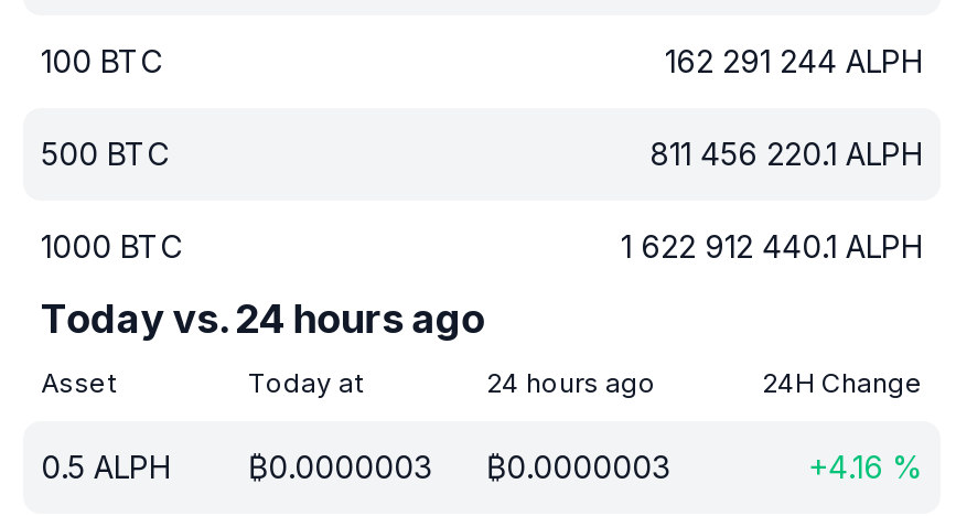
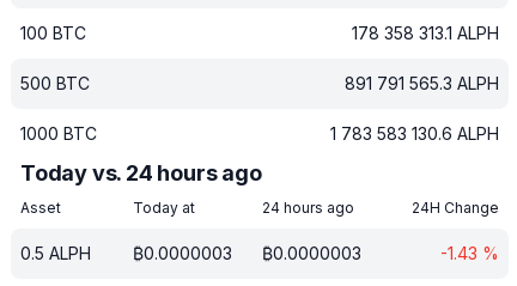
[665,42,923,79] 162 291 244 ALPH -> [352,23,499,43] 178 358 313.1 ALPH
[649,135,923,172] 811 456 220.1 ALPH -> [345,73,499,93] 891 791 565.3 ALPH
[621,227,923,265] 1 622 912 440.1 ALPH -> [330,123,499,144] 1 783 583 130.6 ALPH
[808,448,923,485] +4.16% -> [440,243,499,263] -1.43%

